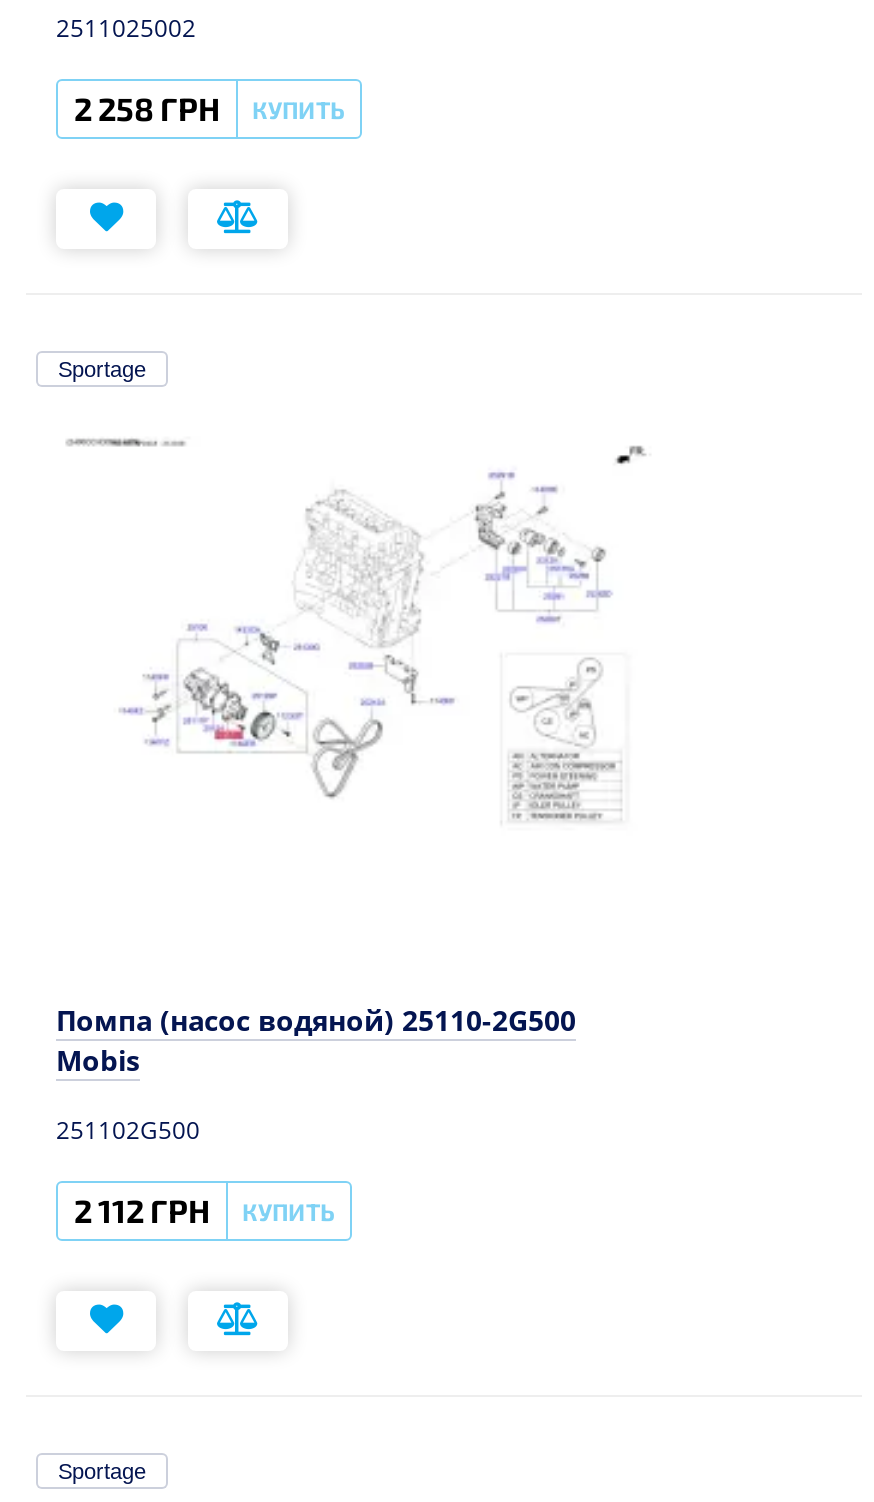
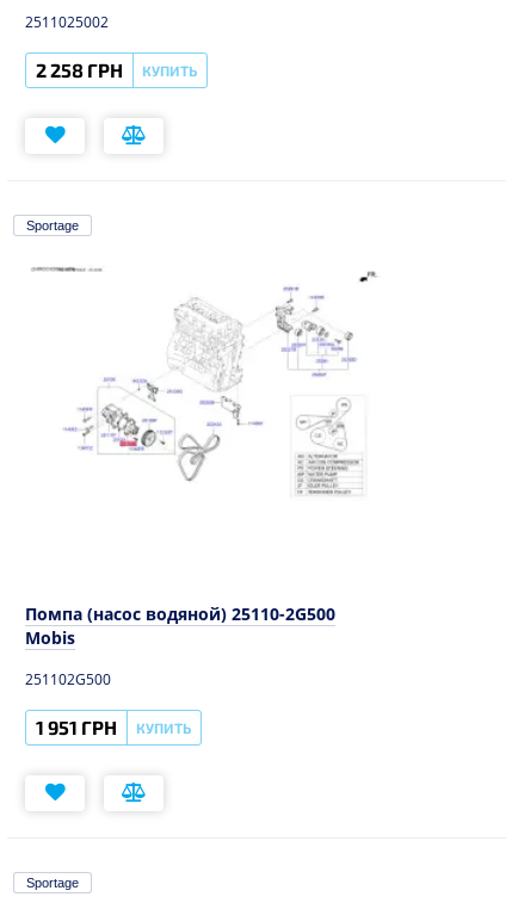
[74,1190,334,1228] 2 112 ГРН КУПИТЬ -> [36,715,191,738] 1 951 ГРН КУПИТЬ

